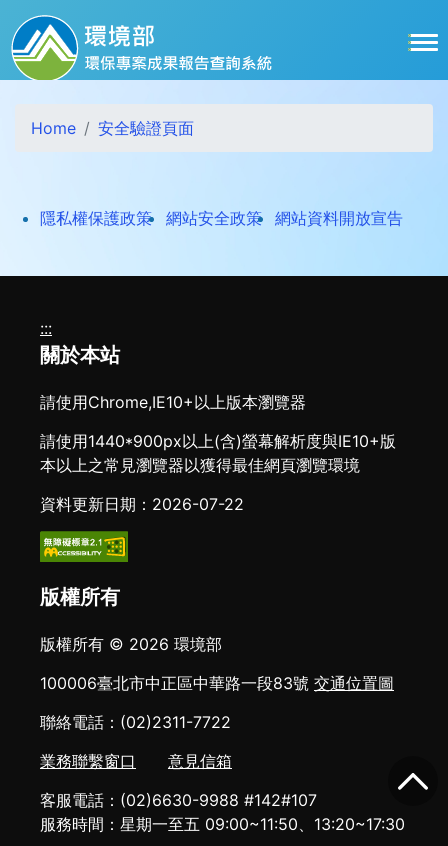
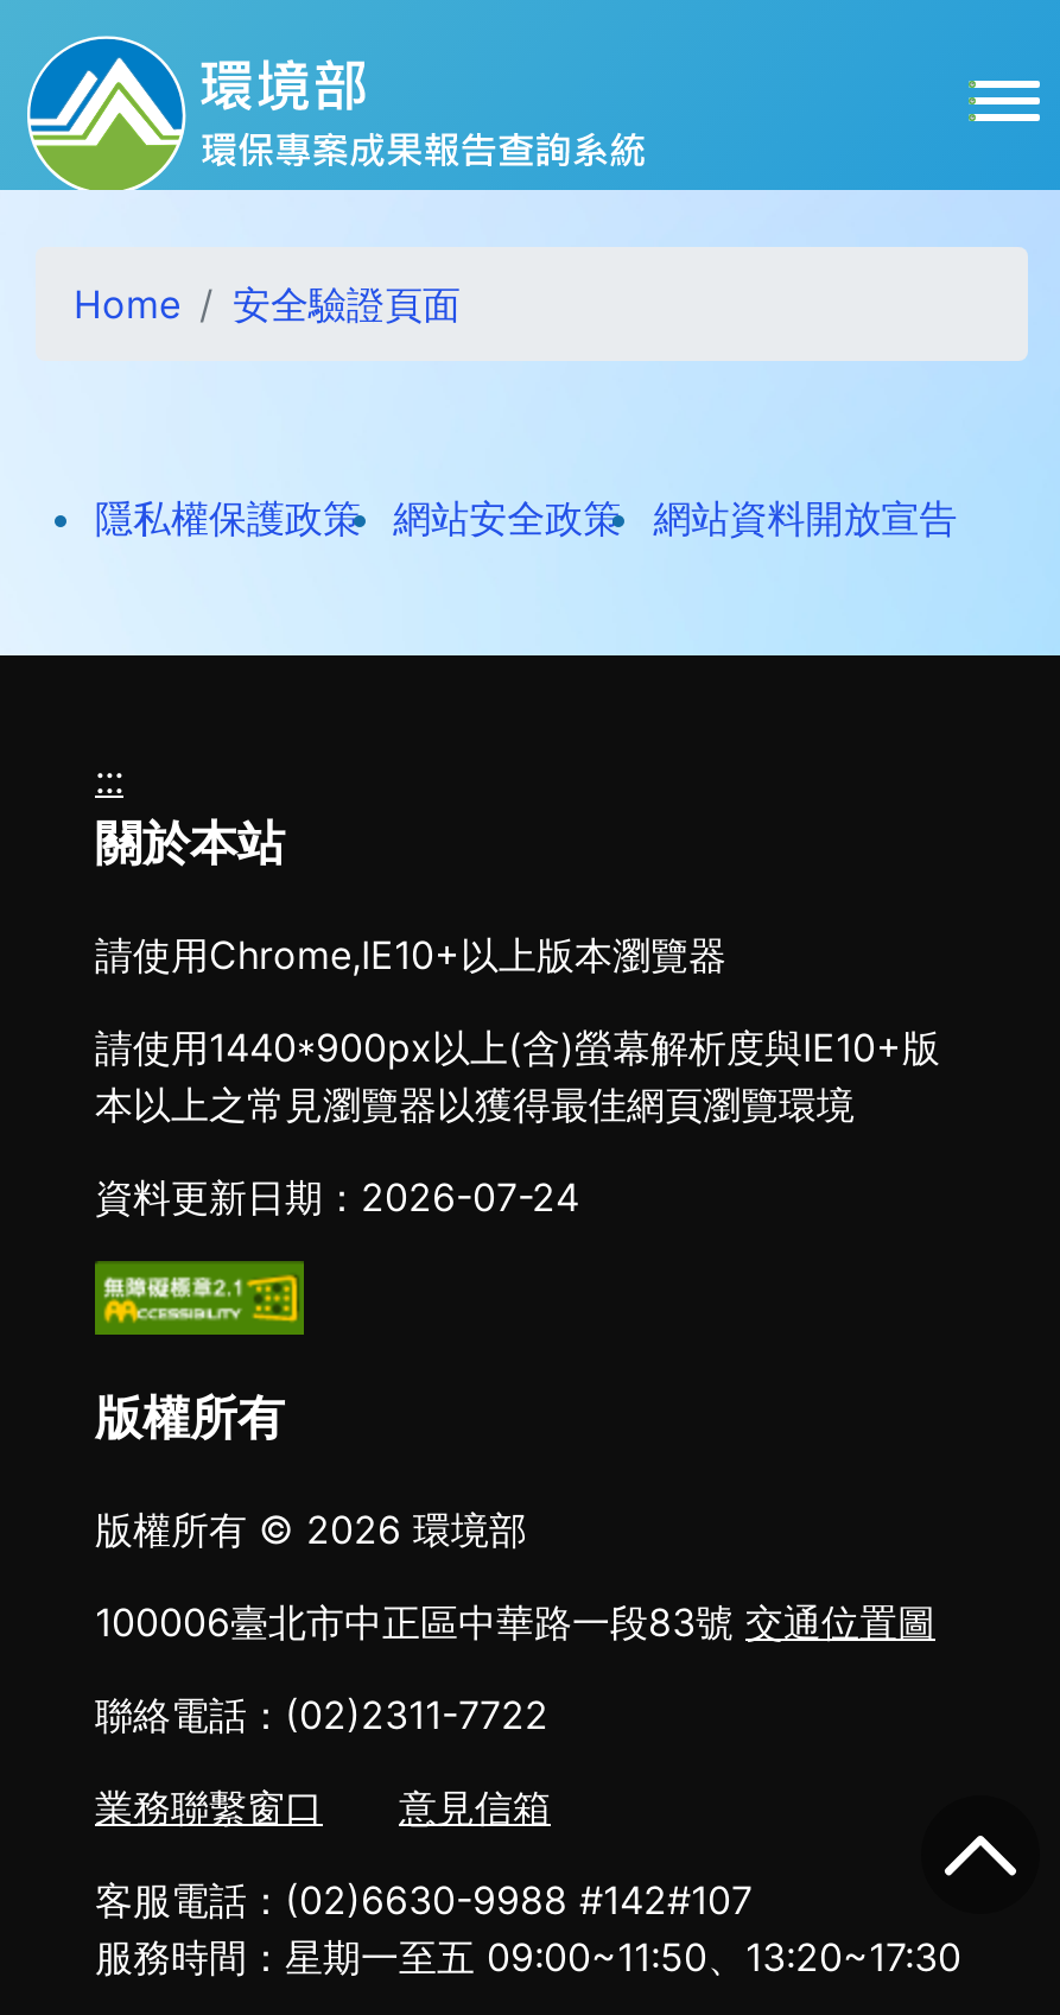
[40,494,244,514] 資料更新日期：2026-07-22 -> [95,1173,579,1221] 資料更新日期：2026-07-24

